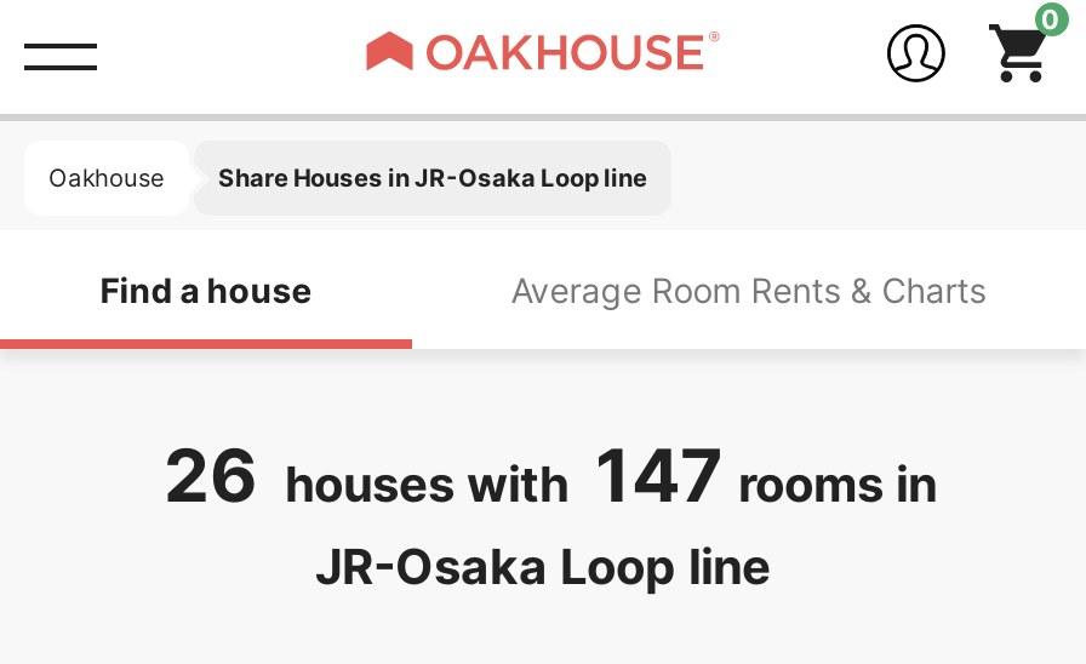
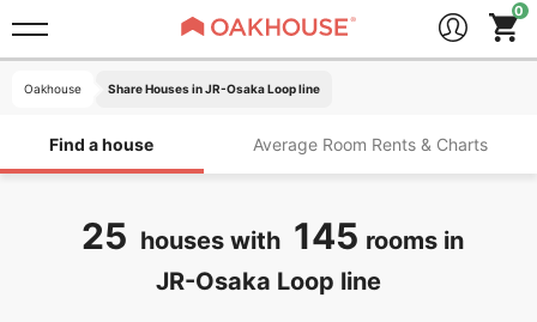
[164,431,937,519] 26 houses with 147 rooms in -> [81,214,463,257] 25 houses with 145 rooms in

